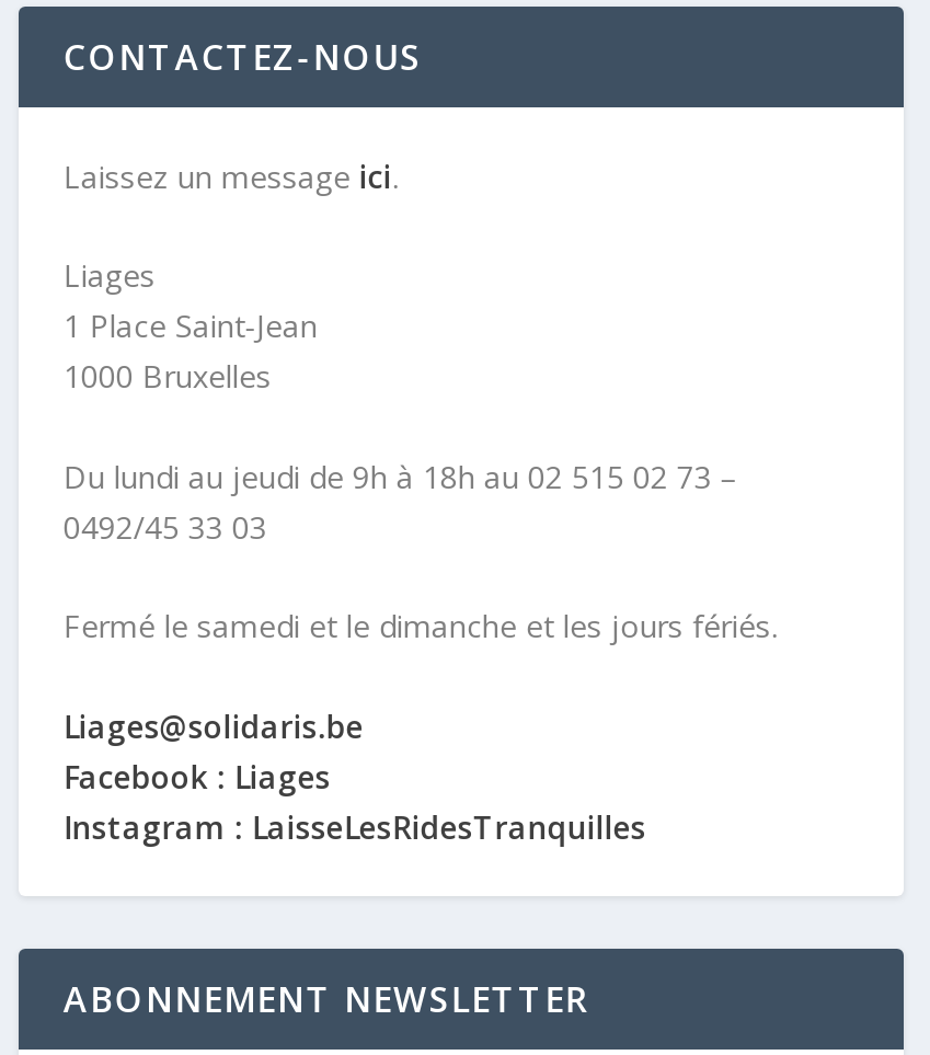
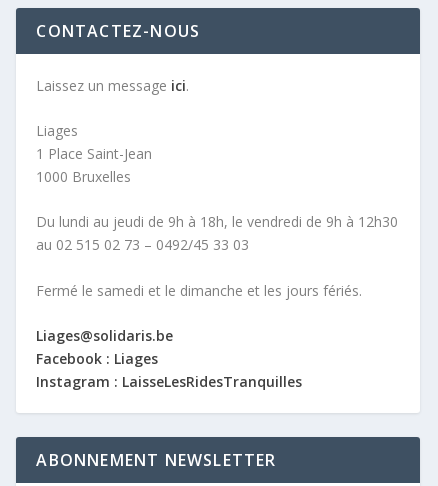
[63,456,738,548] Du lundi au jeudi de 9h à 18h au 02 515 02 73 – | 0492/45 33 03 -> [36,212,398,254] Du lundi au jeudi de 9h à 18h, le vendredi de 9h à 12h30 | au 02 515 02 73 – 0492/45 33 03

